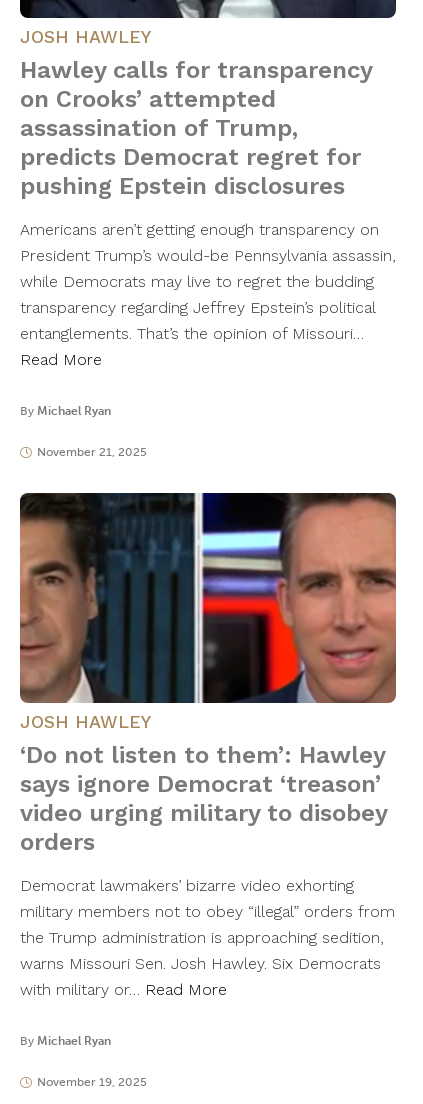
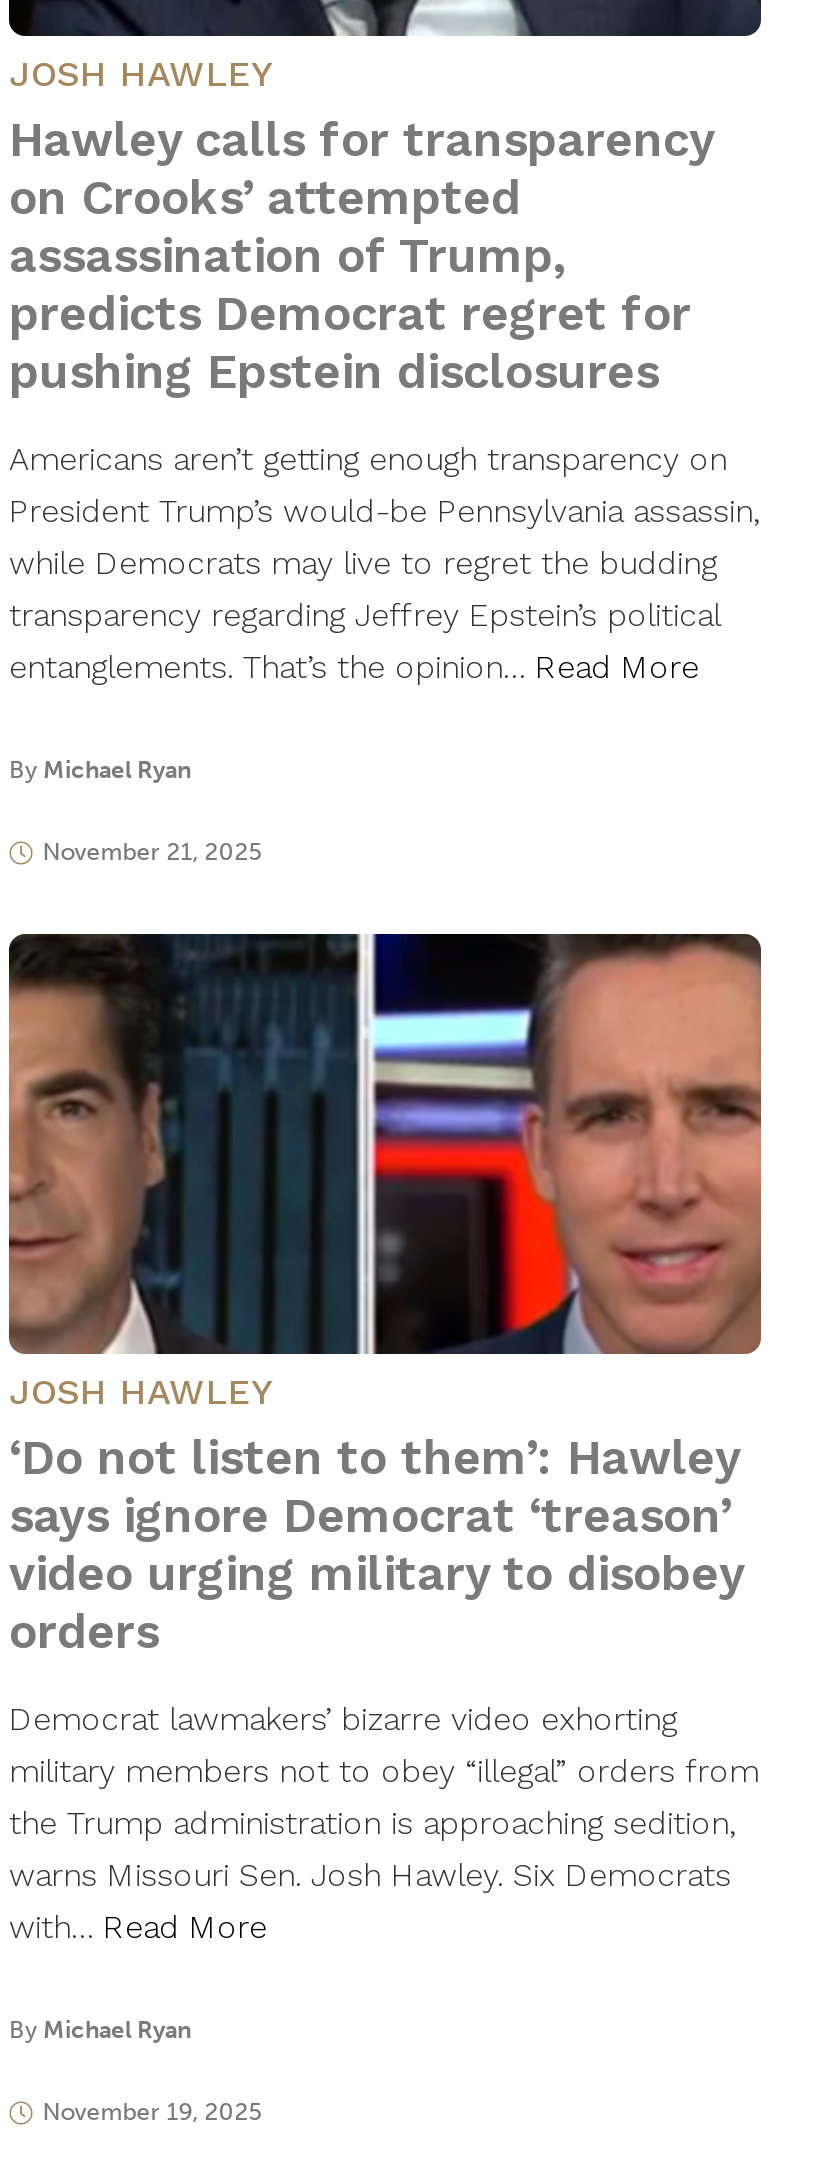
[20,324,364,369] entanglements. That’s the opinion of Missouri… | Read More -> [9,648,699,686] entanglements. That’s the opinion… Read More
[20,980,227,999] with military or… Read More -> [9,1908,267,1946] with… Read More

